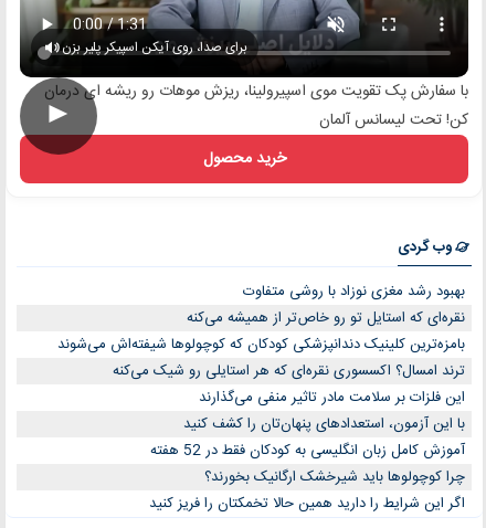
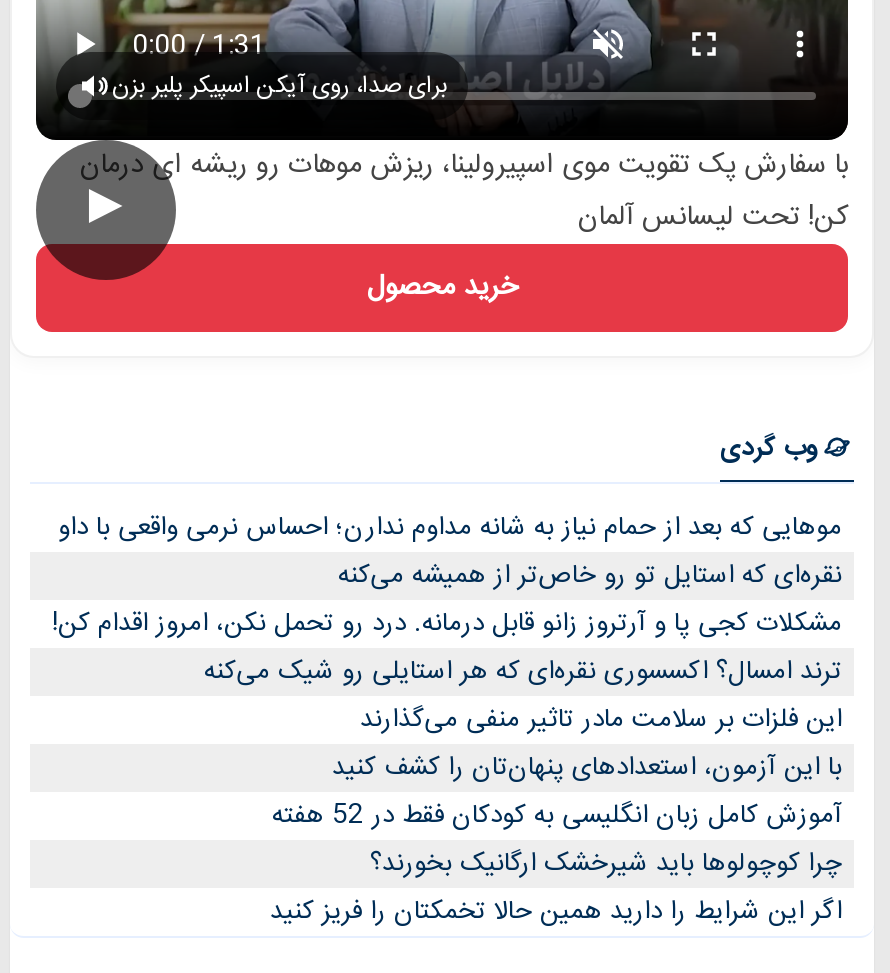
[243,279,465,304] بهبود رشد مغزی نوزاد با روشی متفاوت -> [58,506,842,550] موهایی که بعد از حمام نیاز به شانه مداوم ندارن؛ احساس نرمی واقعی با داو
[57,332,465,357] بامزه‌ترین کلینیک دندانپزشکی کودکان که کوچولوها شیفته‌اش می‌شوند -> [52,602,842,646] مشکلات کجی پا و آرتروز زانو قابل درمانه. درد رو تحمل نکن، امروز اقدام کن!

